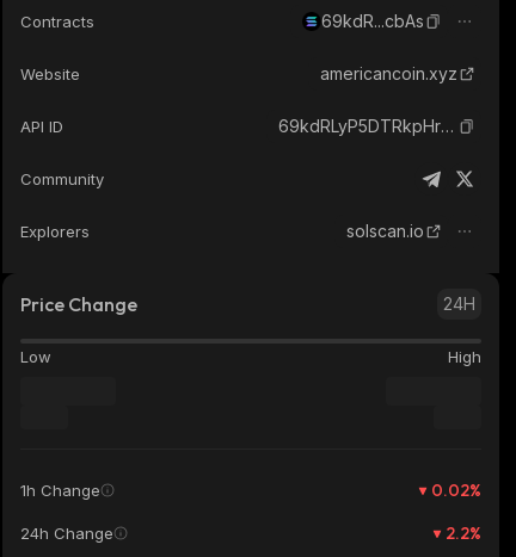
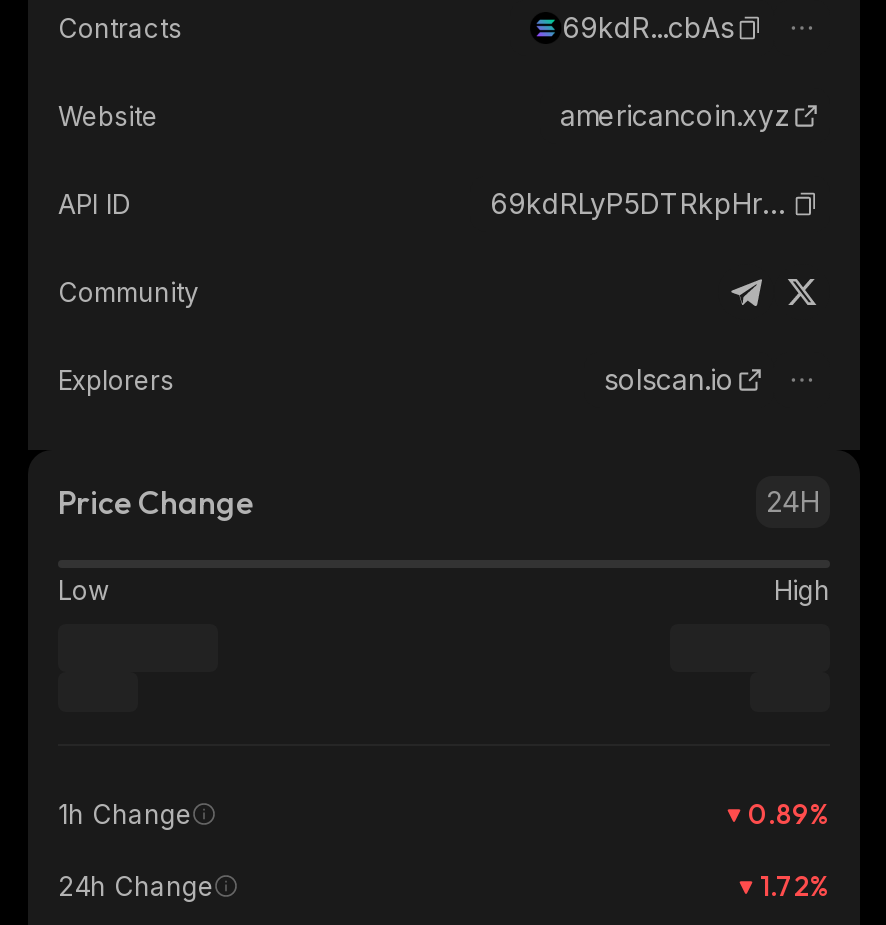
[431,479,481,501] 0.02% -> [748,796,830,832] 0.89%
[446,522,481,544] 2.2% -> [760,868,830,904] 1.72%

